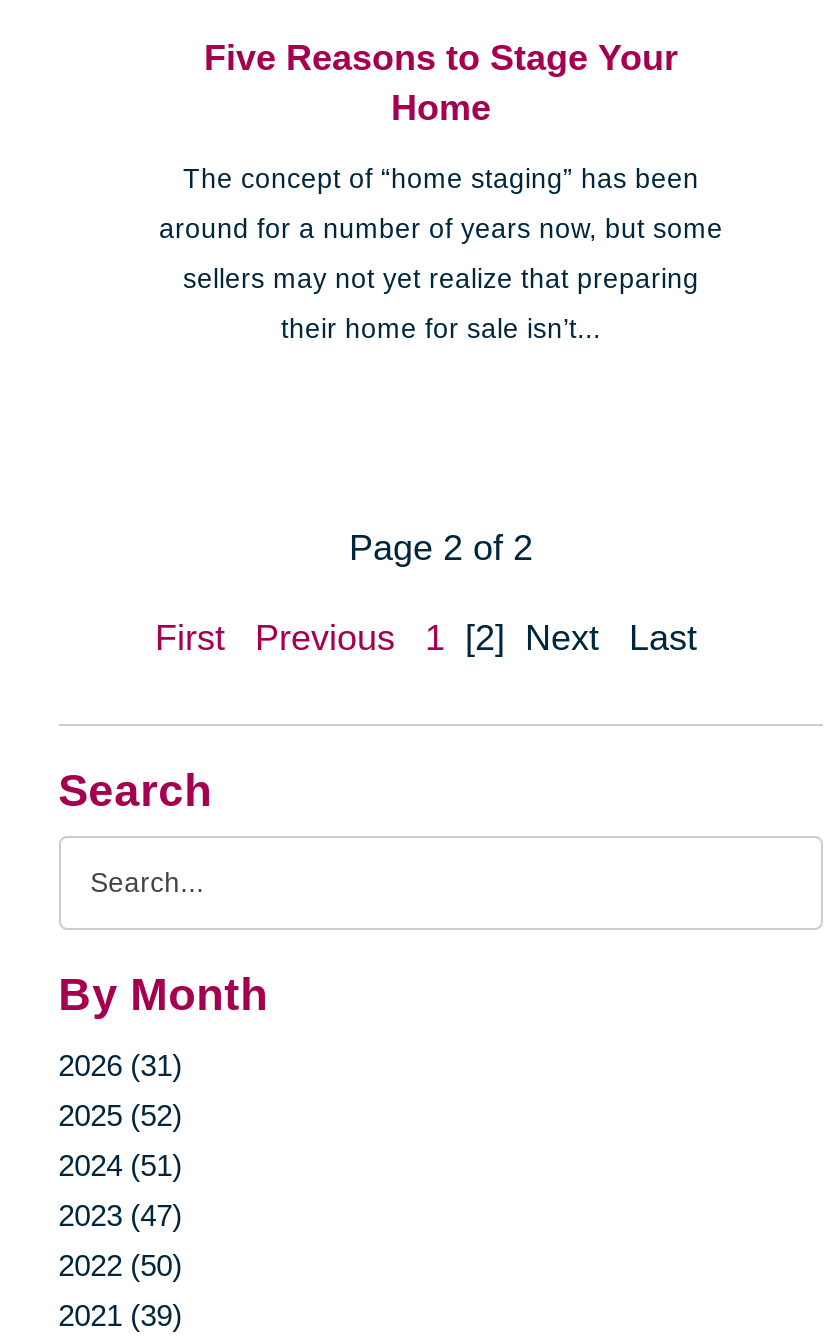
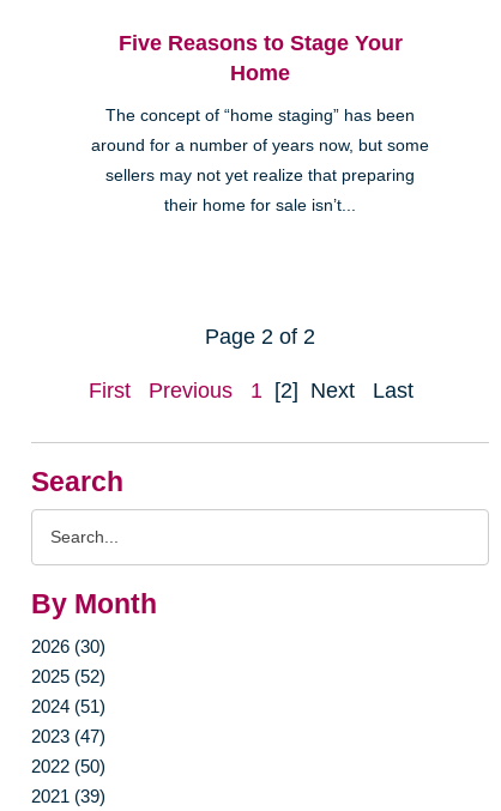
[58,1048,182,1082] 2026 (31) -> [31,636,105,656] 2026 (30)

